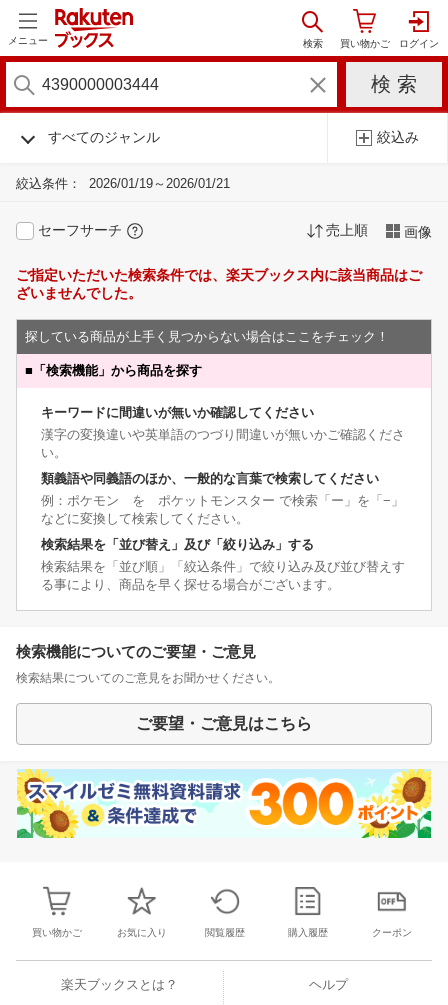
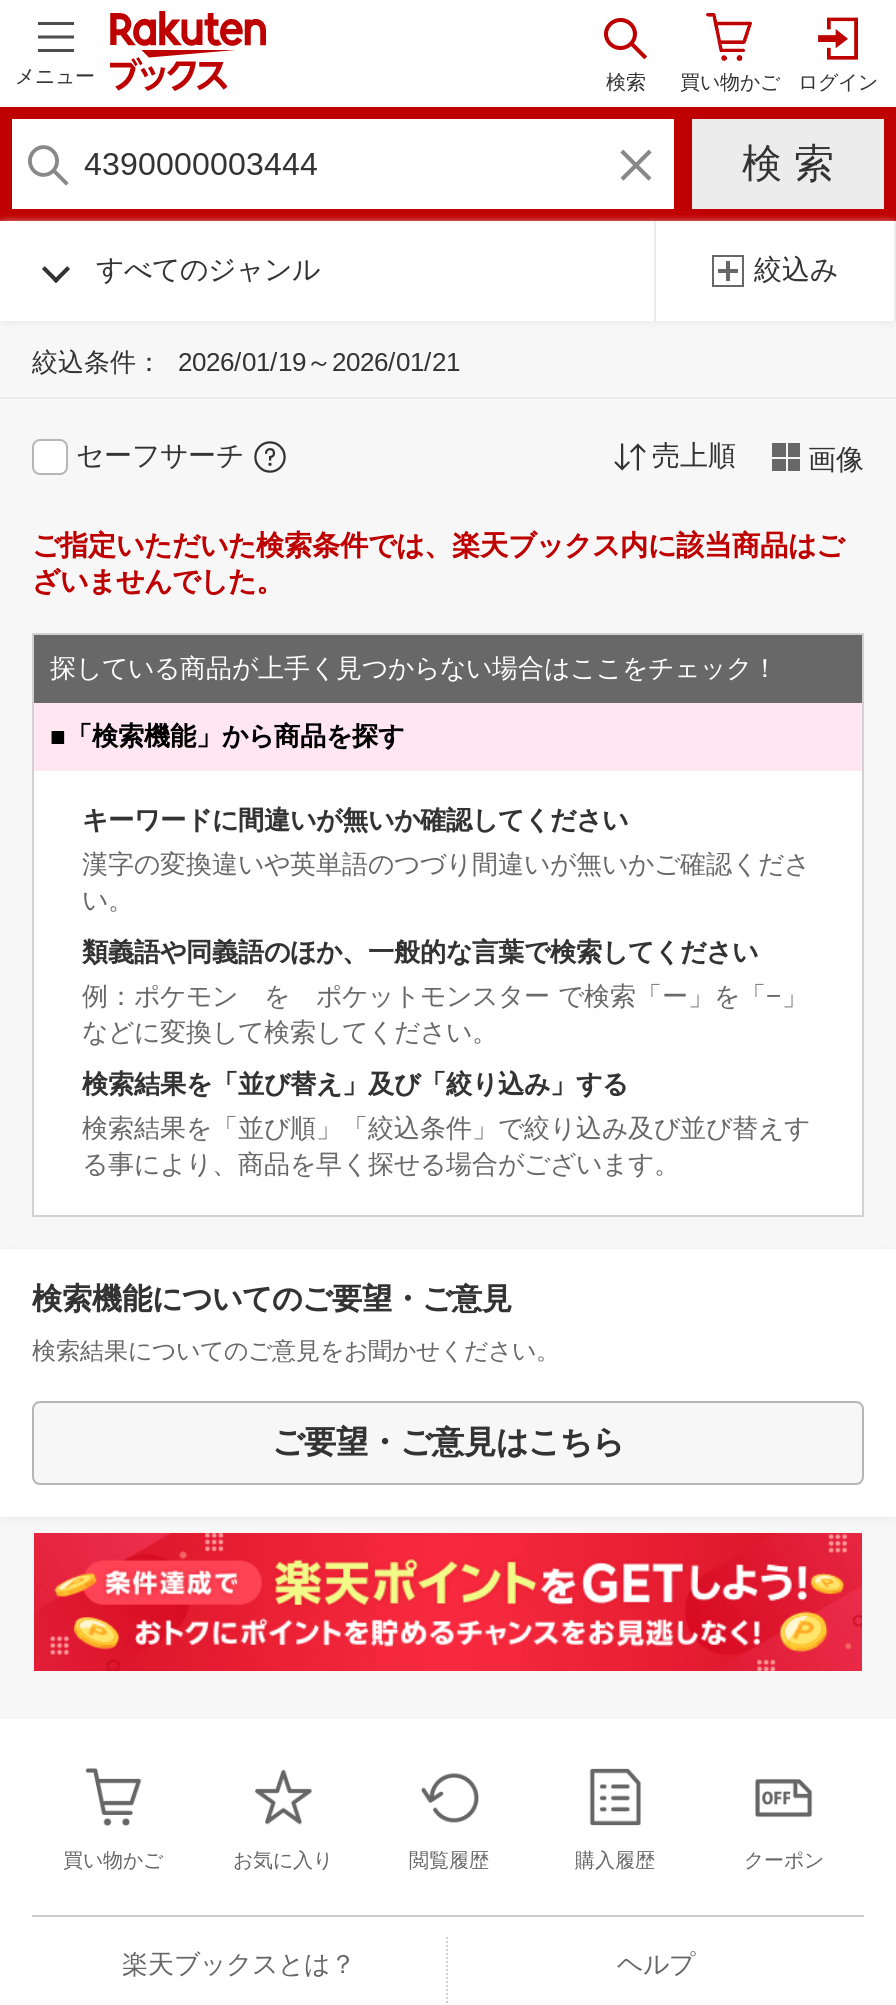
[16,768,432,839] [image] -> [32,1531,864,1673] [image]

